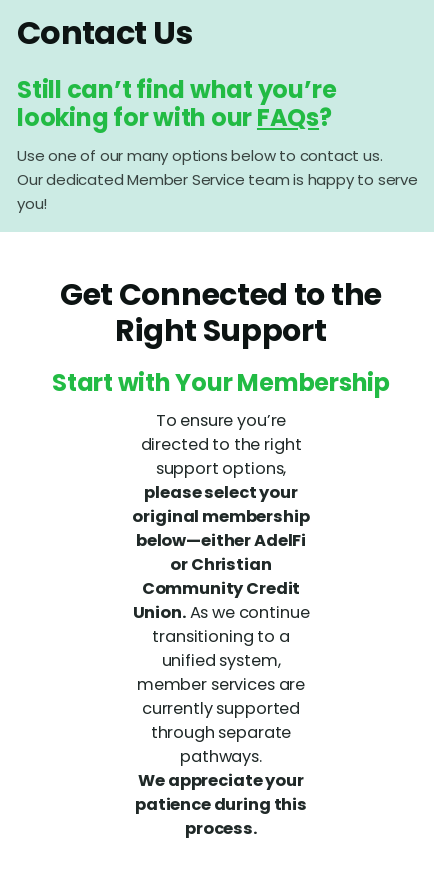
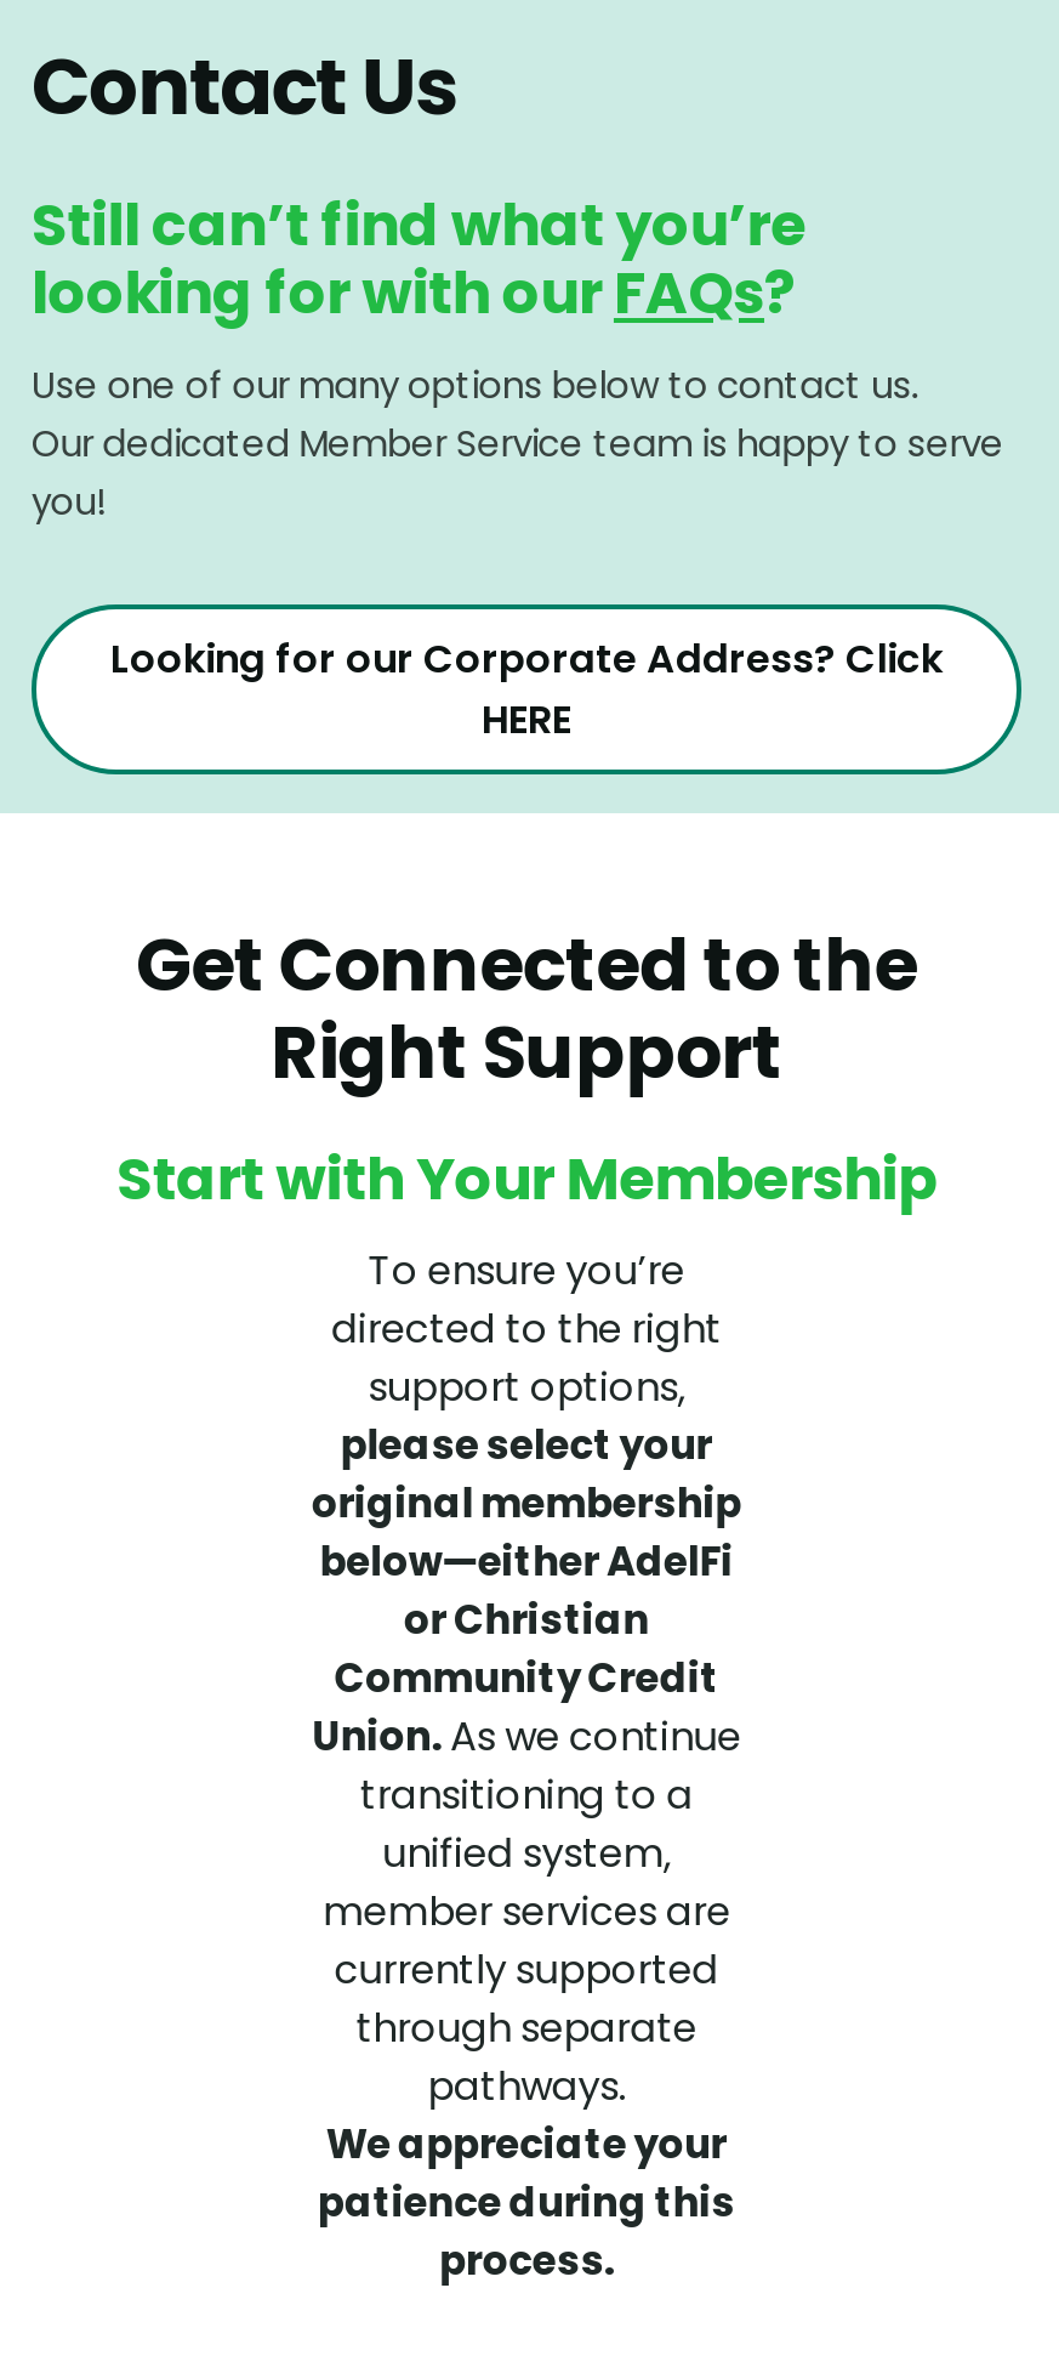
none -> [110,631,943,748] Looking for our Corporate Address? Click | HERE

